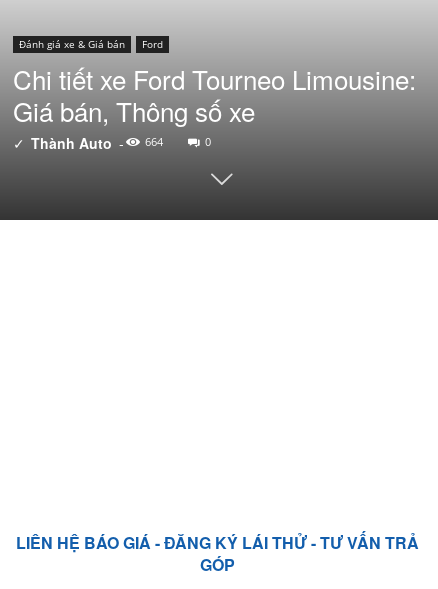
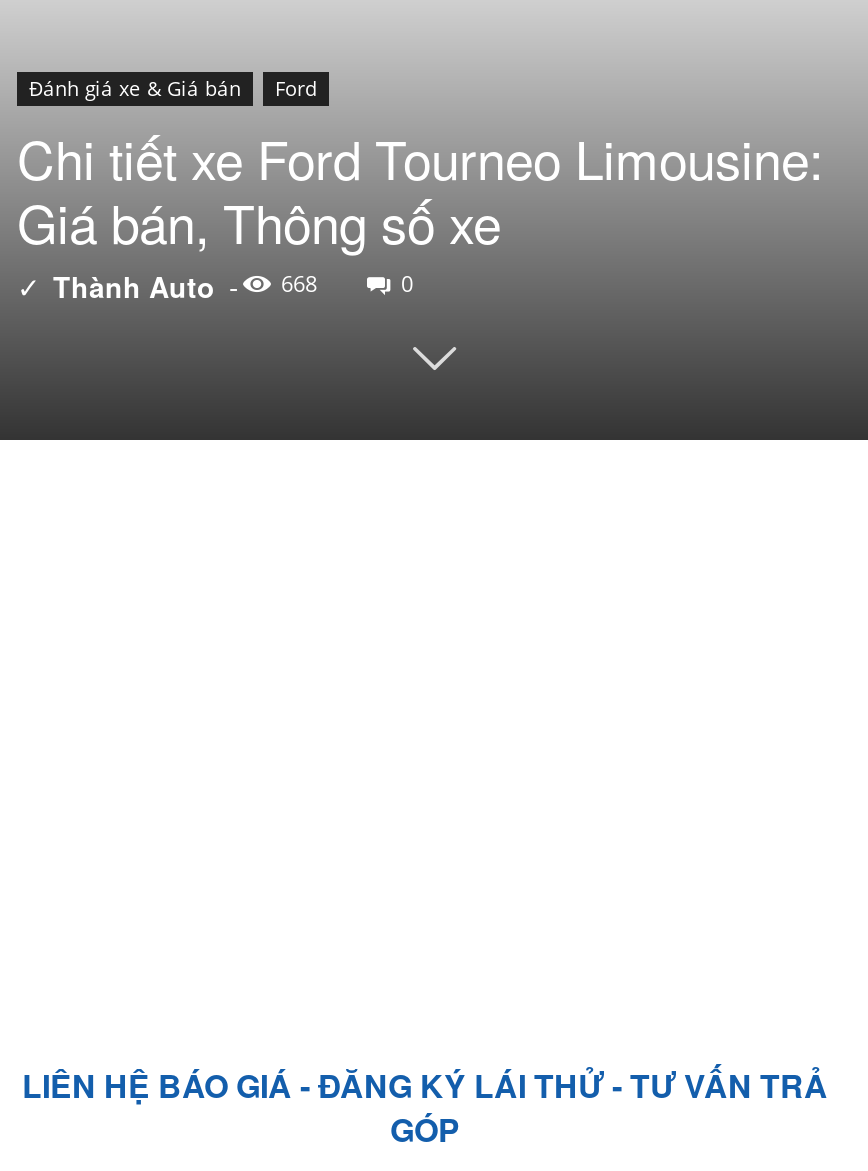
[145,134,163,149] 664 -> [281,268,317,298] 668

